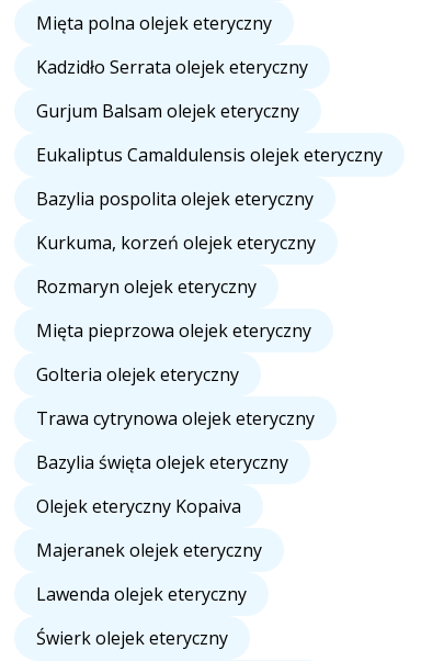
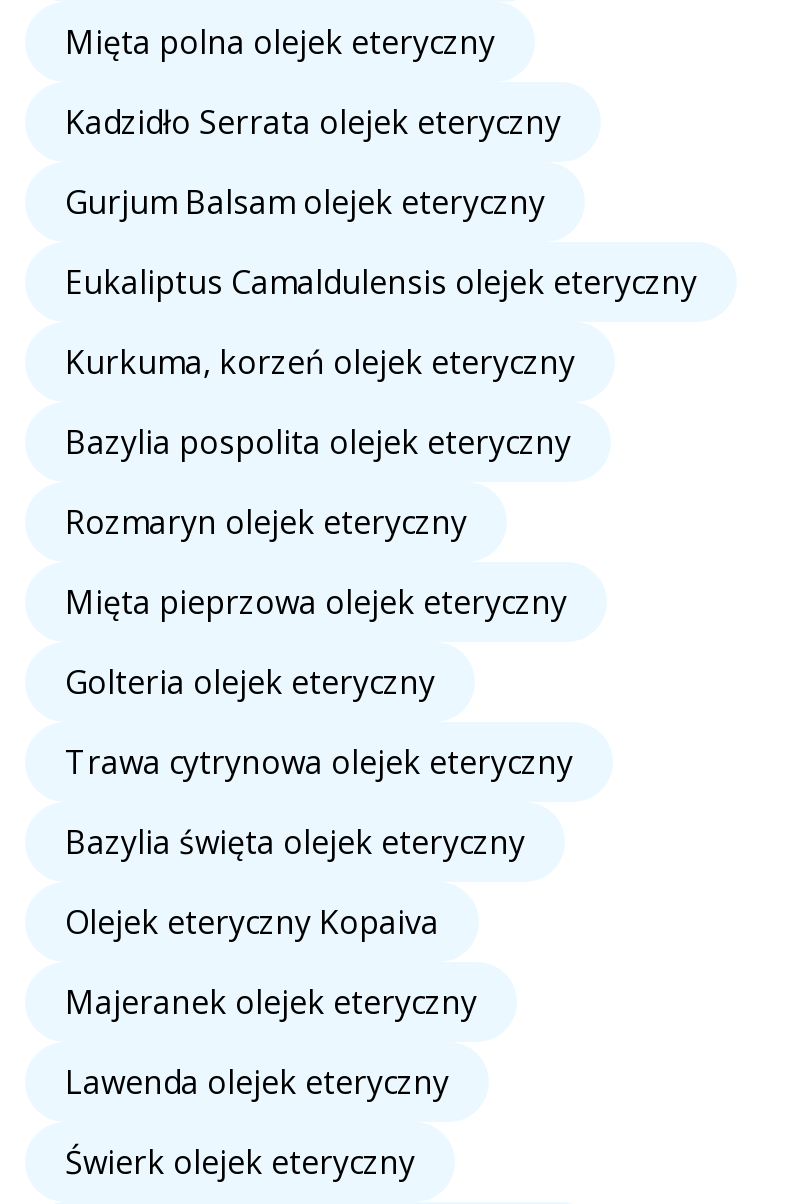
moved [36,187,314,211] -> [65,421,571,465]: Bazylia pospolita olejek eteryczny
moved [36,231,316,255] -> [65,341,575,385]: Kurkuma, korzeń olejek eteryczny

